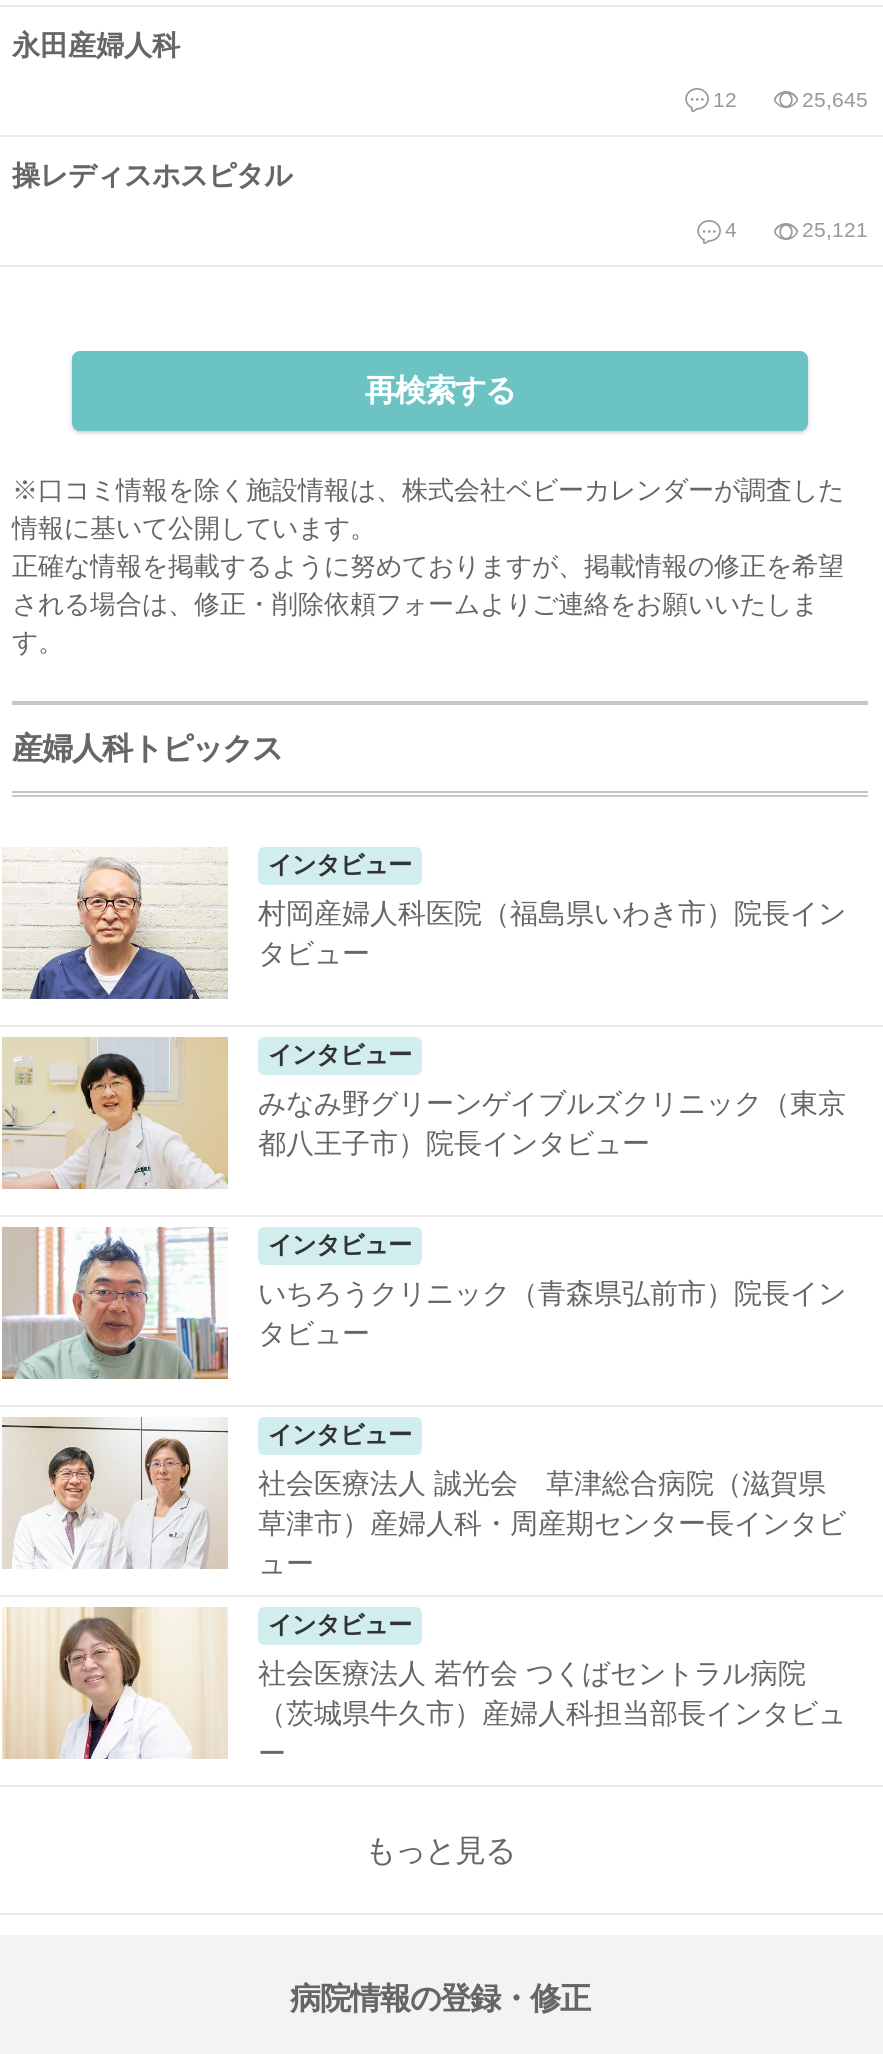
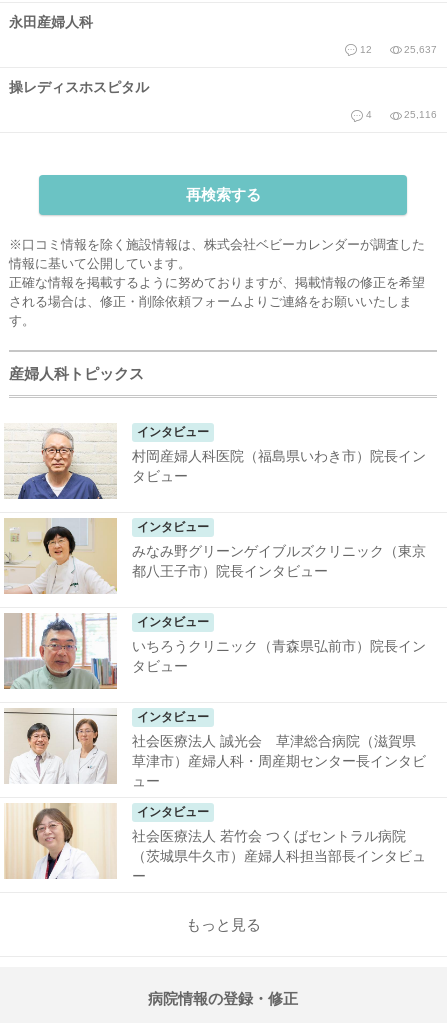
[802,89,868,111] 25,645 -> [404,44,437,55] 25,637
[802,219,868,241] 25,121 -> [404,109,437,120] 25,116

